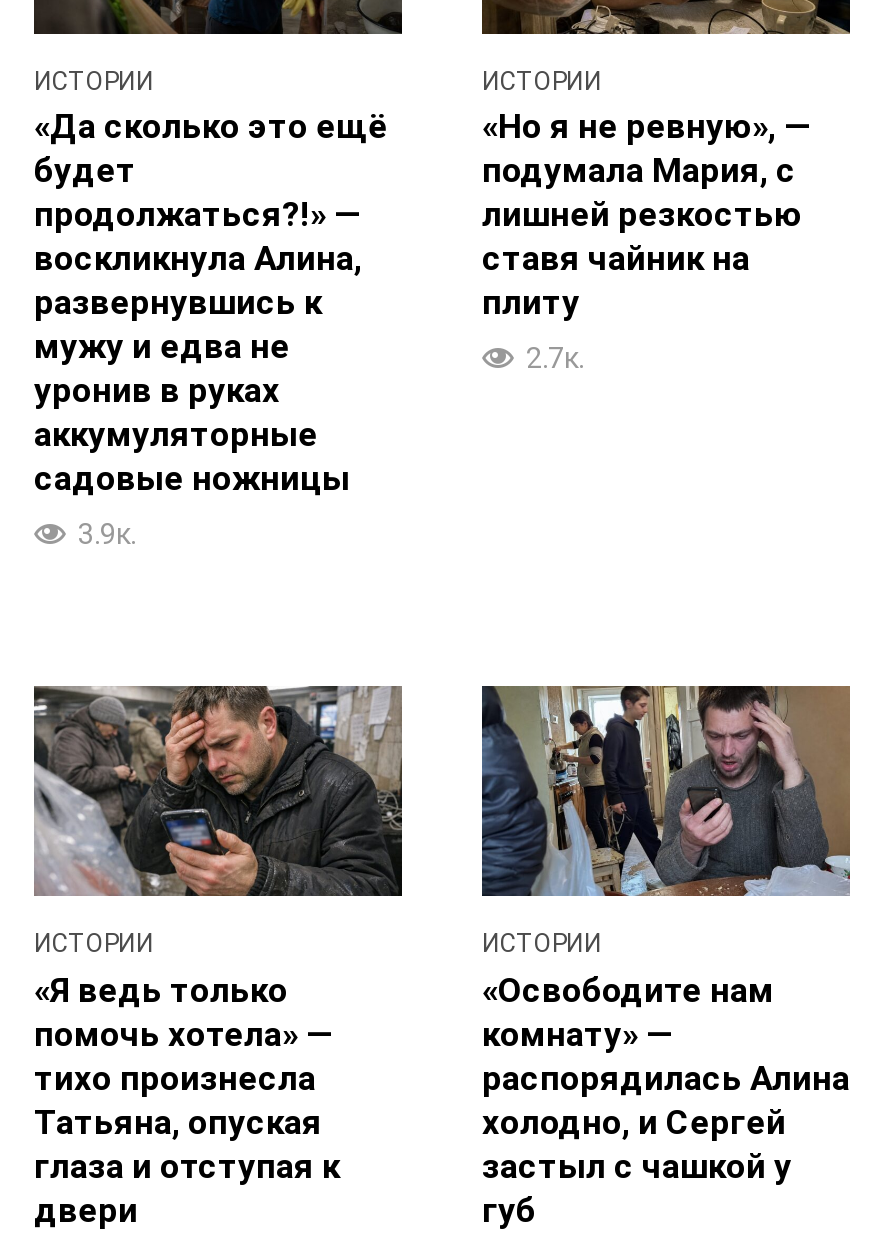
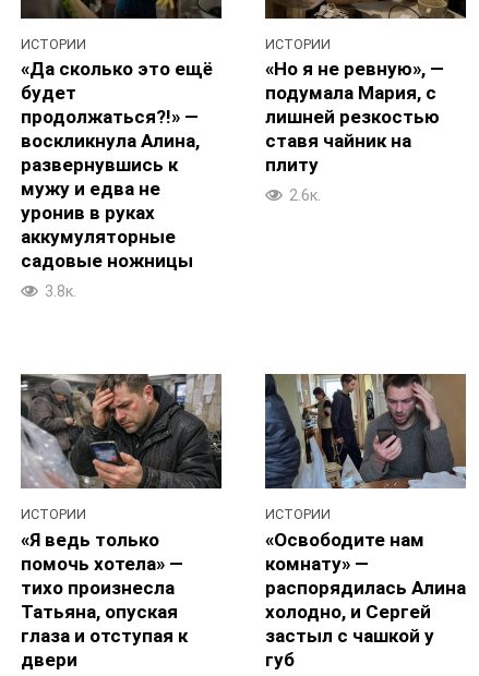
[526,342,584,376] 2.7к. -> [289,187,321,205] 2.6к.
[78,518,136,552] 3.9к. -> [45,283,76,301] 3.8к.

